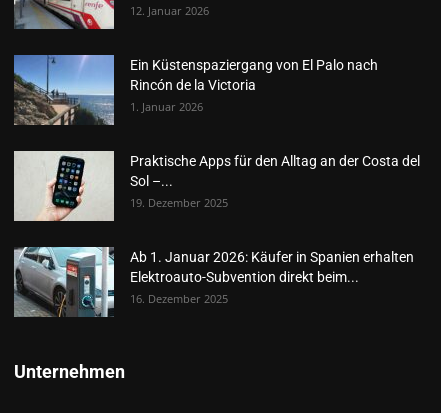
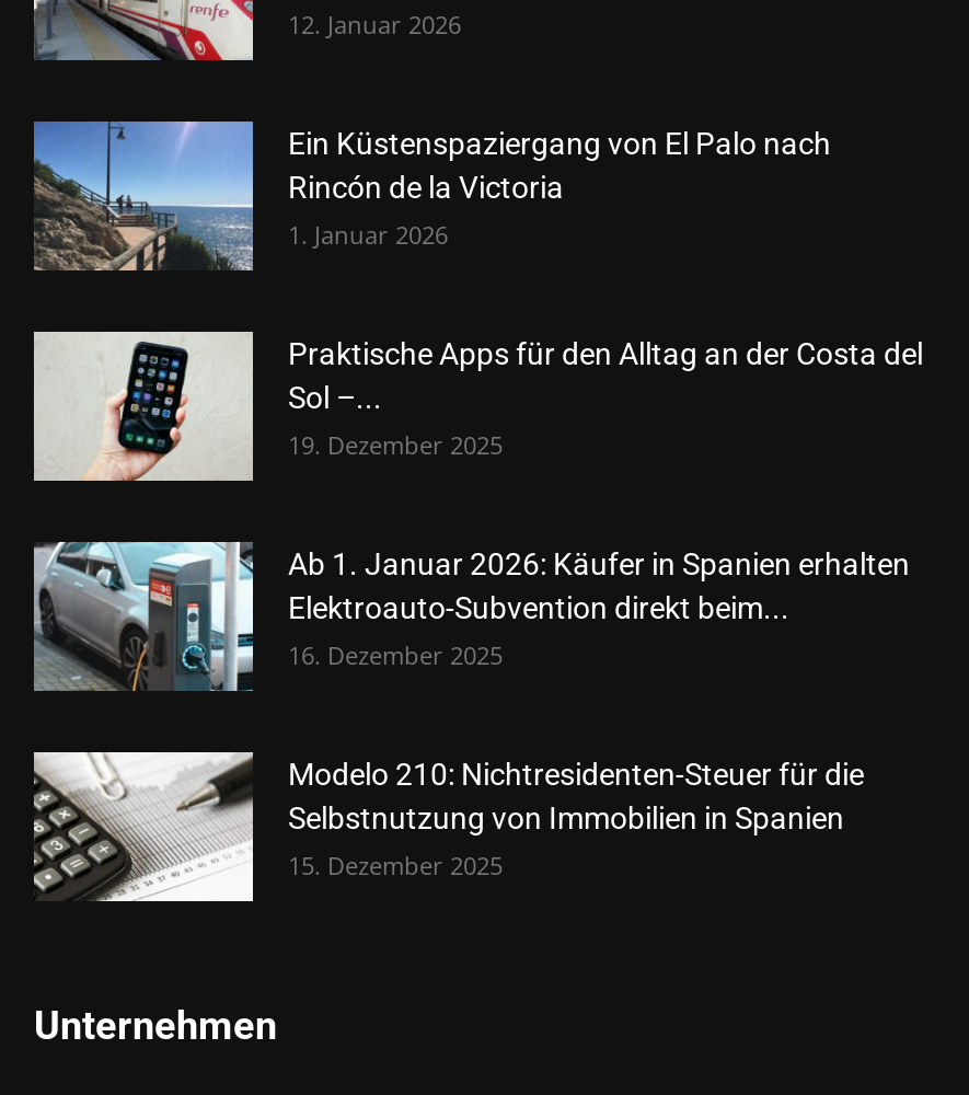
none -> [34,749,864,904] [image] | Modelo 210: Nichtresidenten-Steuer für die | Selbstnutzung von Immobilien in Spanien | 15. Dezember 2025

